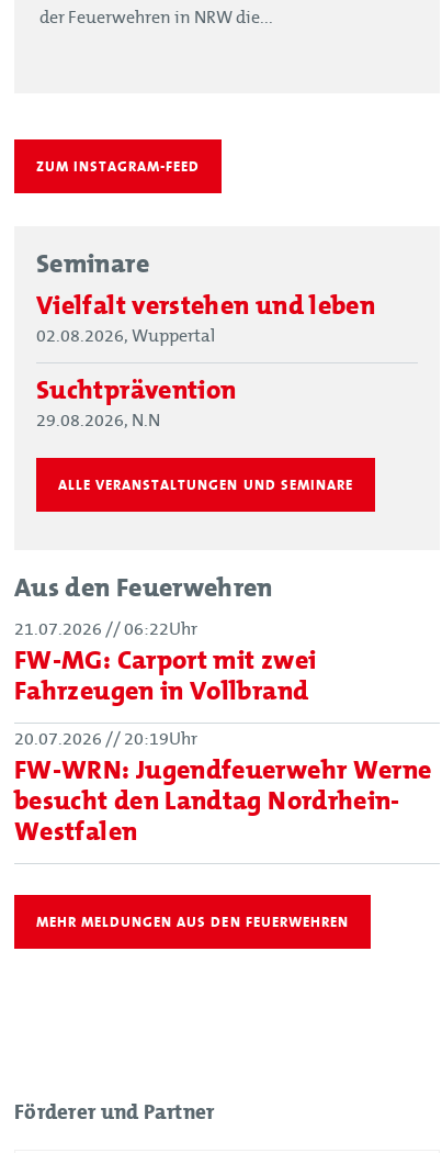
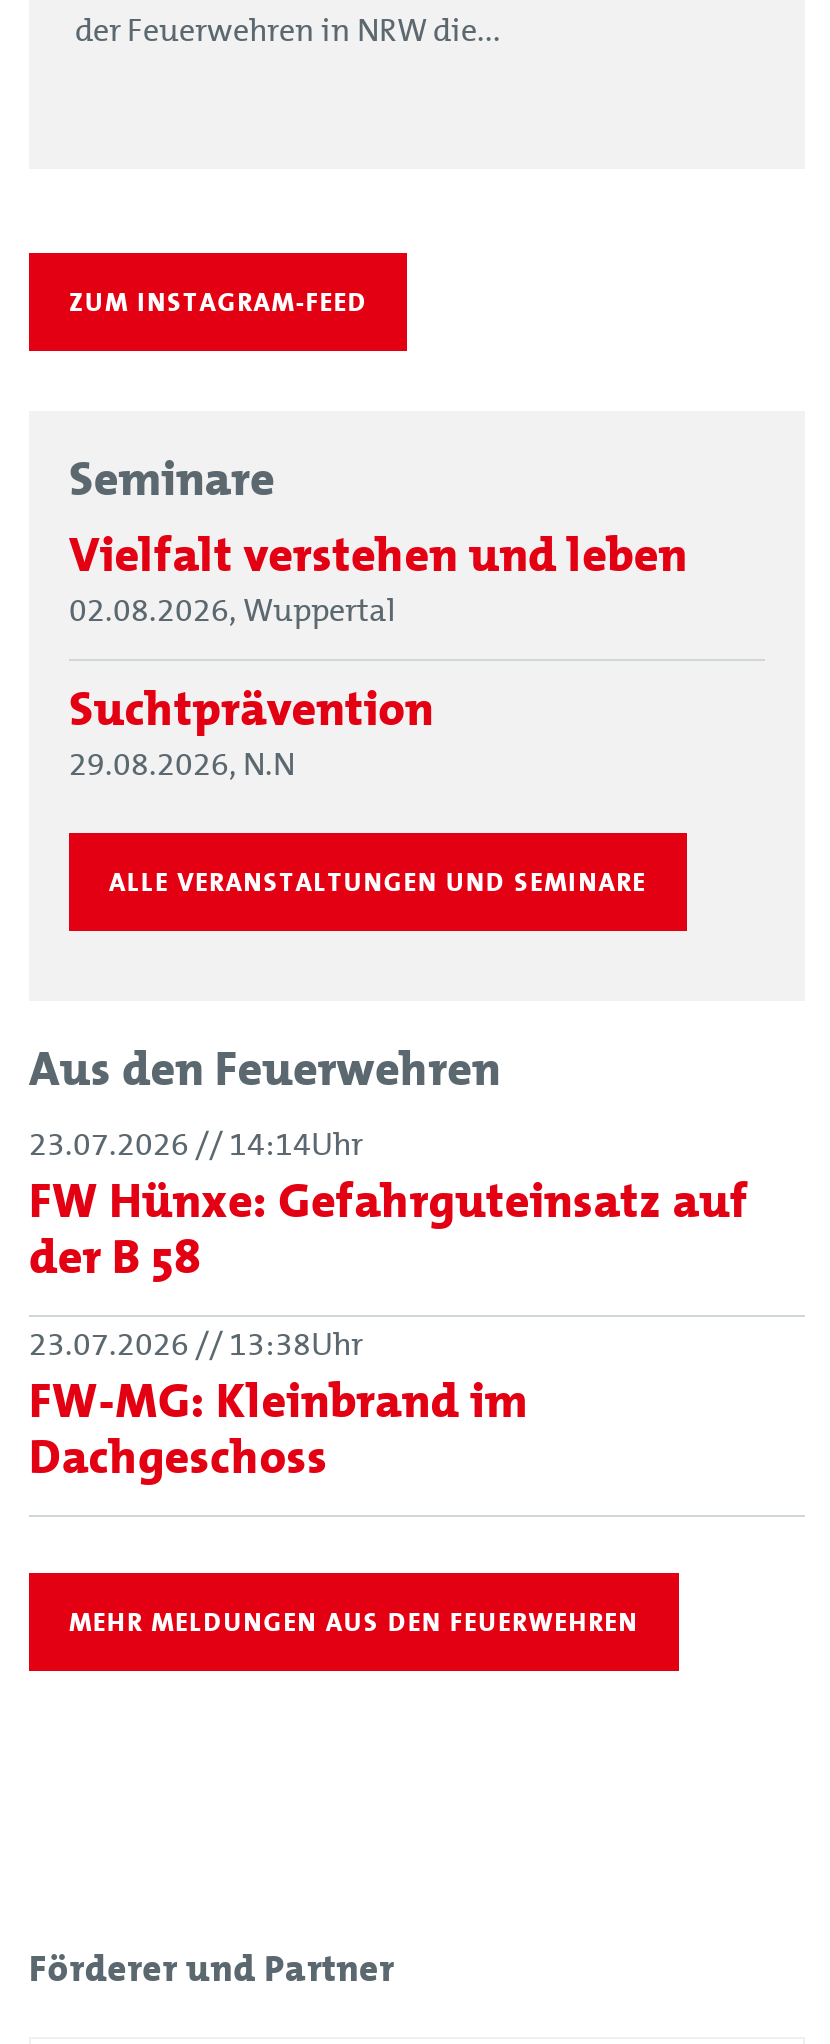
[14,619,432,852] 21.07.2026 // 06:22Uhr | FW-MG: Carport mit zwei | Fahrzeugen in Vollbrand | 20.07.2026 // 20:19Uhr | FW-WRN: Jugendfeuerwehr Werne | besucht den Landtag Nordrhein- | Westfalen -> [29,1126,749,1494] 23.07.2026 // 14:14Uhr | FW Hünxe: Gefahrguteinsatz auf | der B 58 | 23.07.2026 // 13:38Uhr | FW-MG: Kleinbrand im | Dachgeschoss

